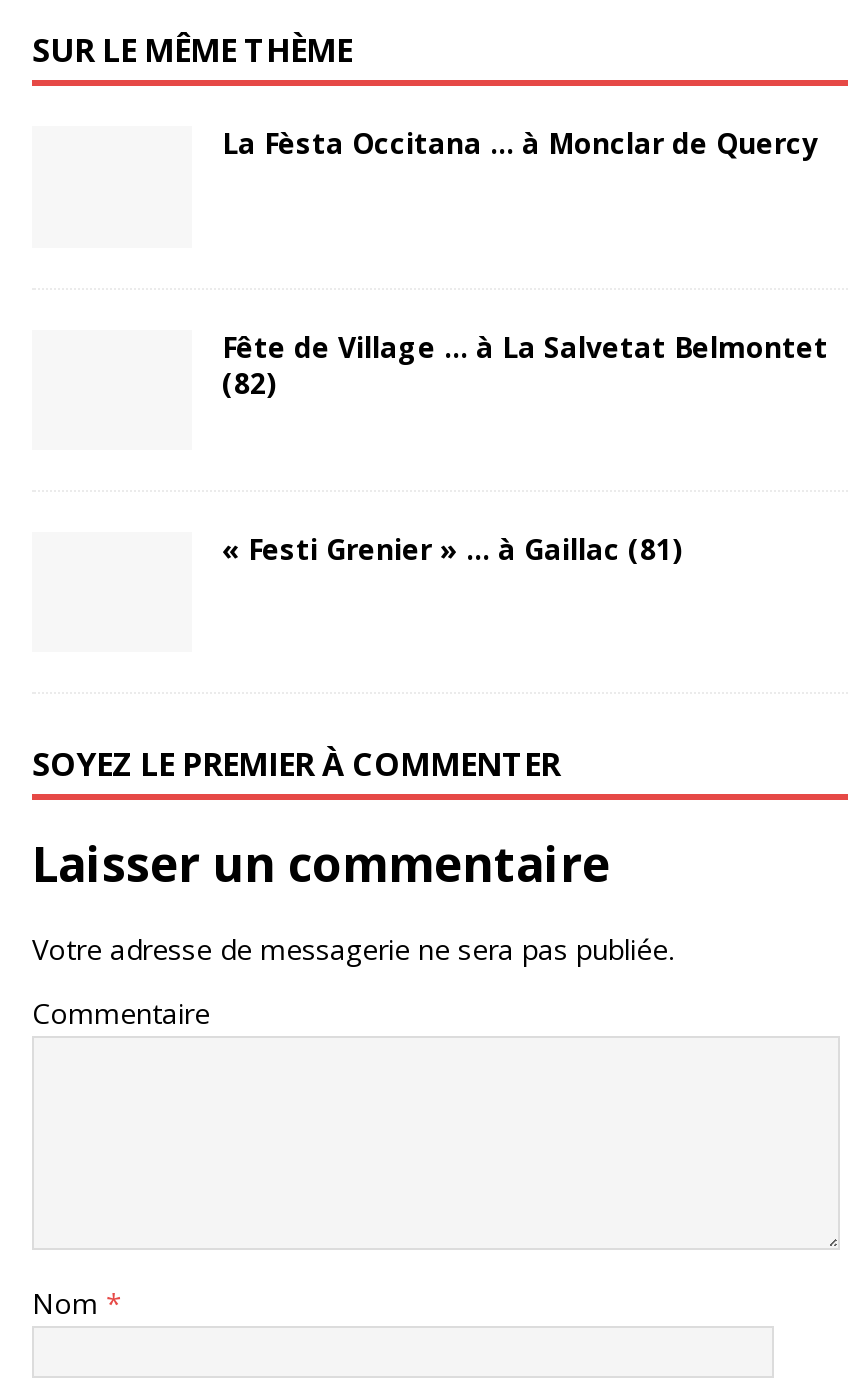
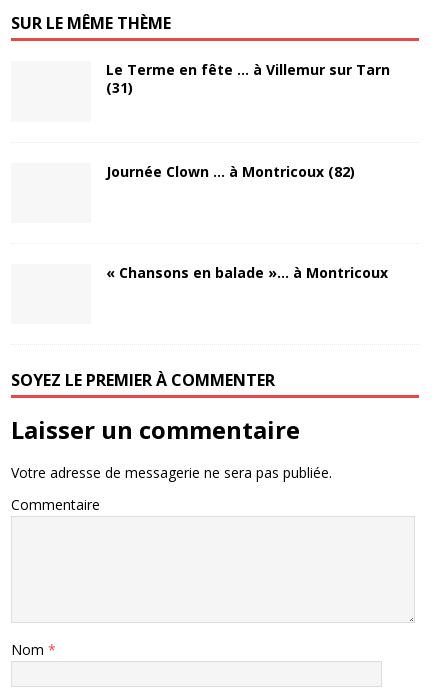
[222,125,818,163] La Fèsta Occitana … à Monclar de Quercy -> [106,60,390,97] Le Terme en fête … à Villemur sur Tarn | (31)
[222,327,828,401] Fête de Village … à La Salvetat Belmontet | (82) -> [106,161,355,180] Journée Clown … à Montricoux (82)
[222,529,682,567] « Festi Grenier » … à Gaillac (81) -> [106,263,388,282] « Chansons en balade »… à Montricoux

